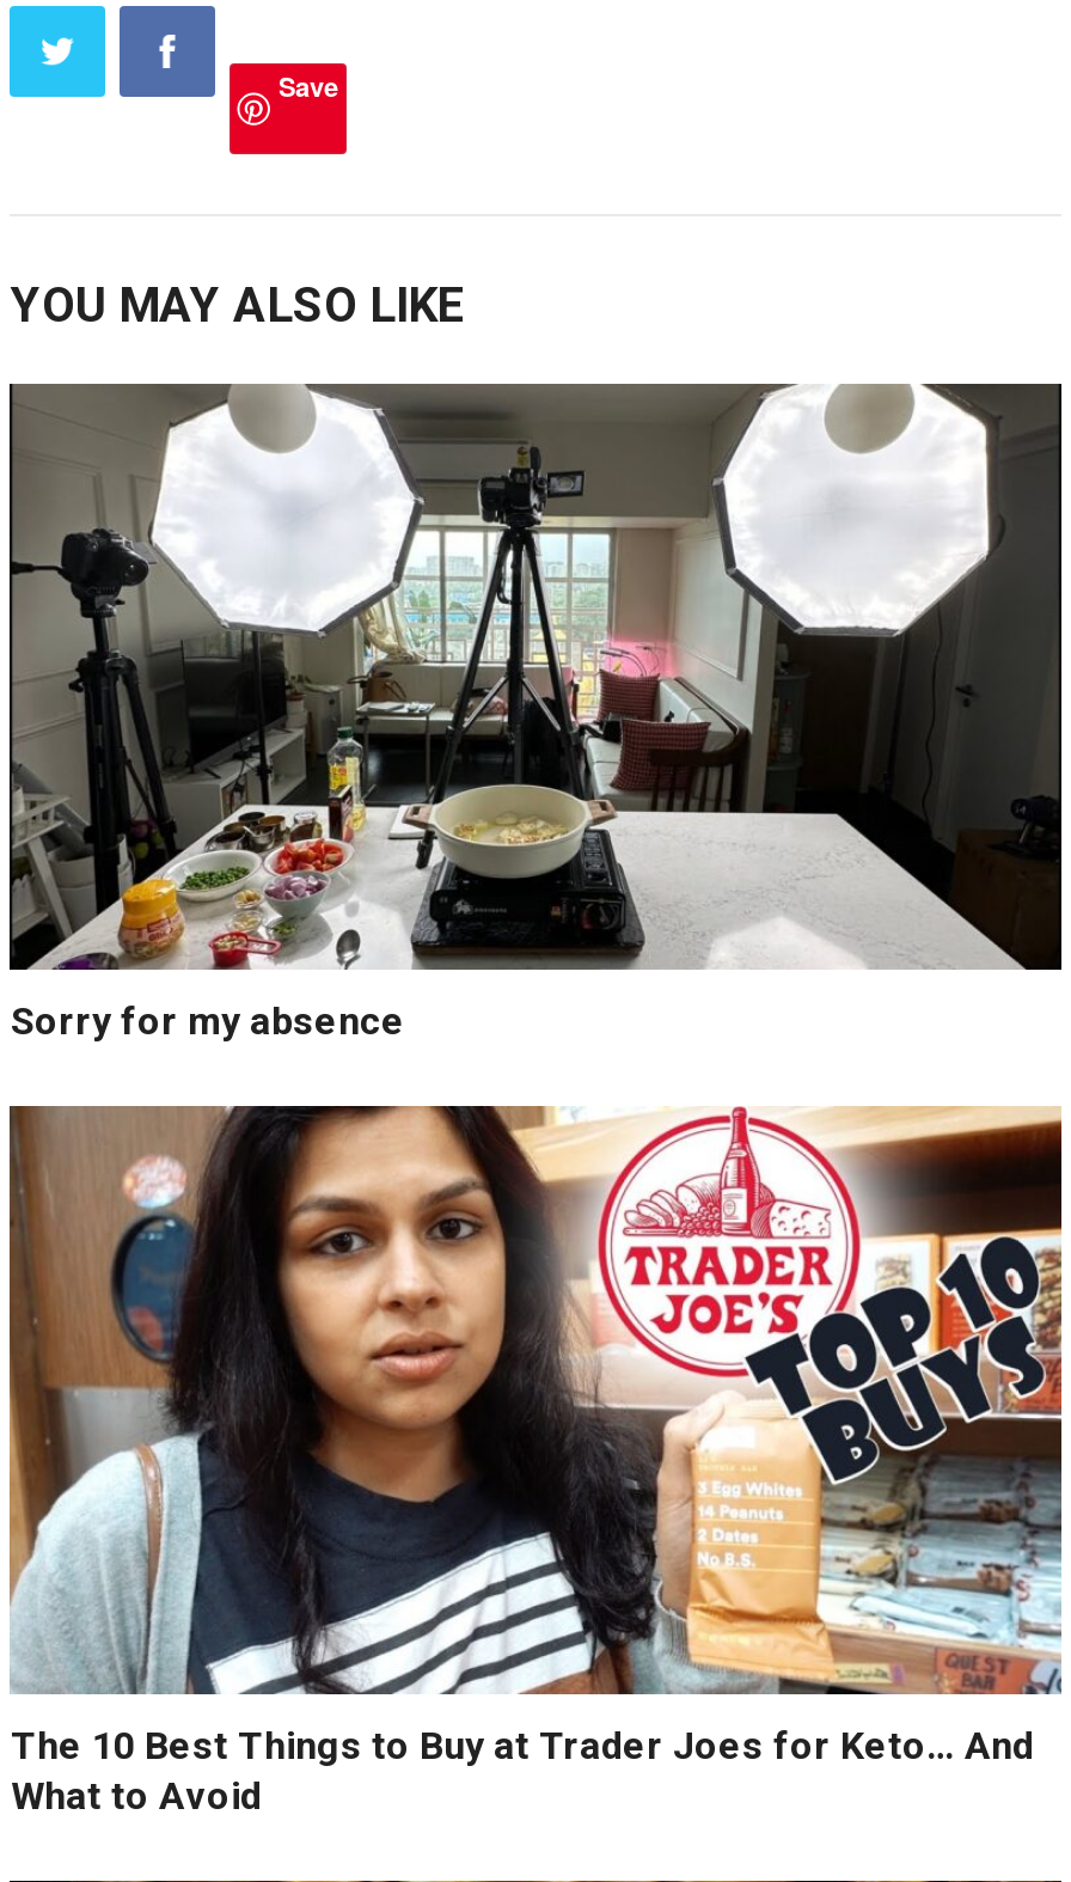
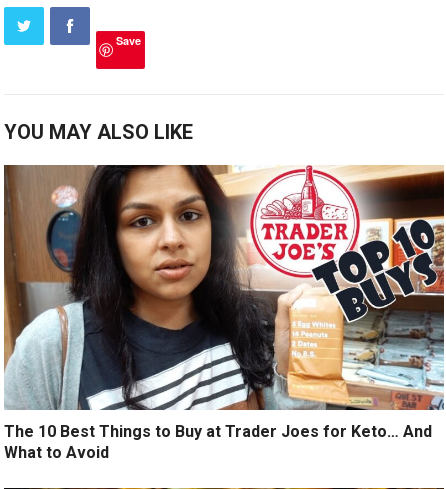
[7,381,1064,1044] [image] | Sorry for my absence -> none

